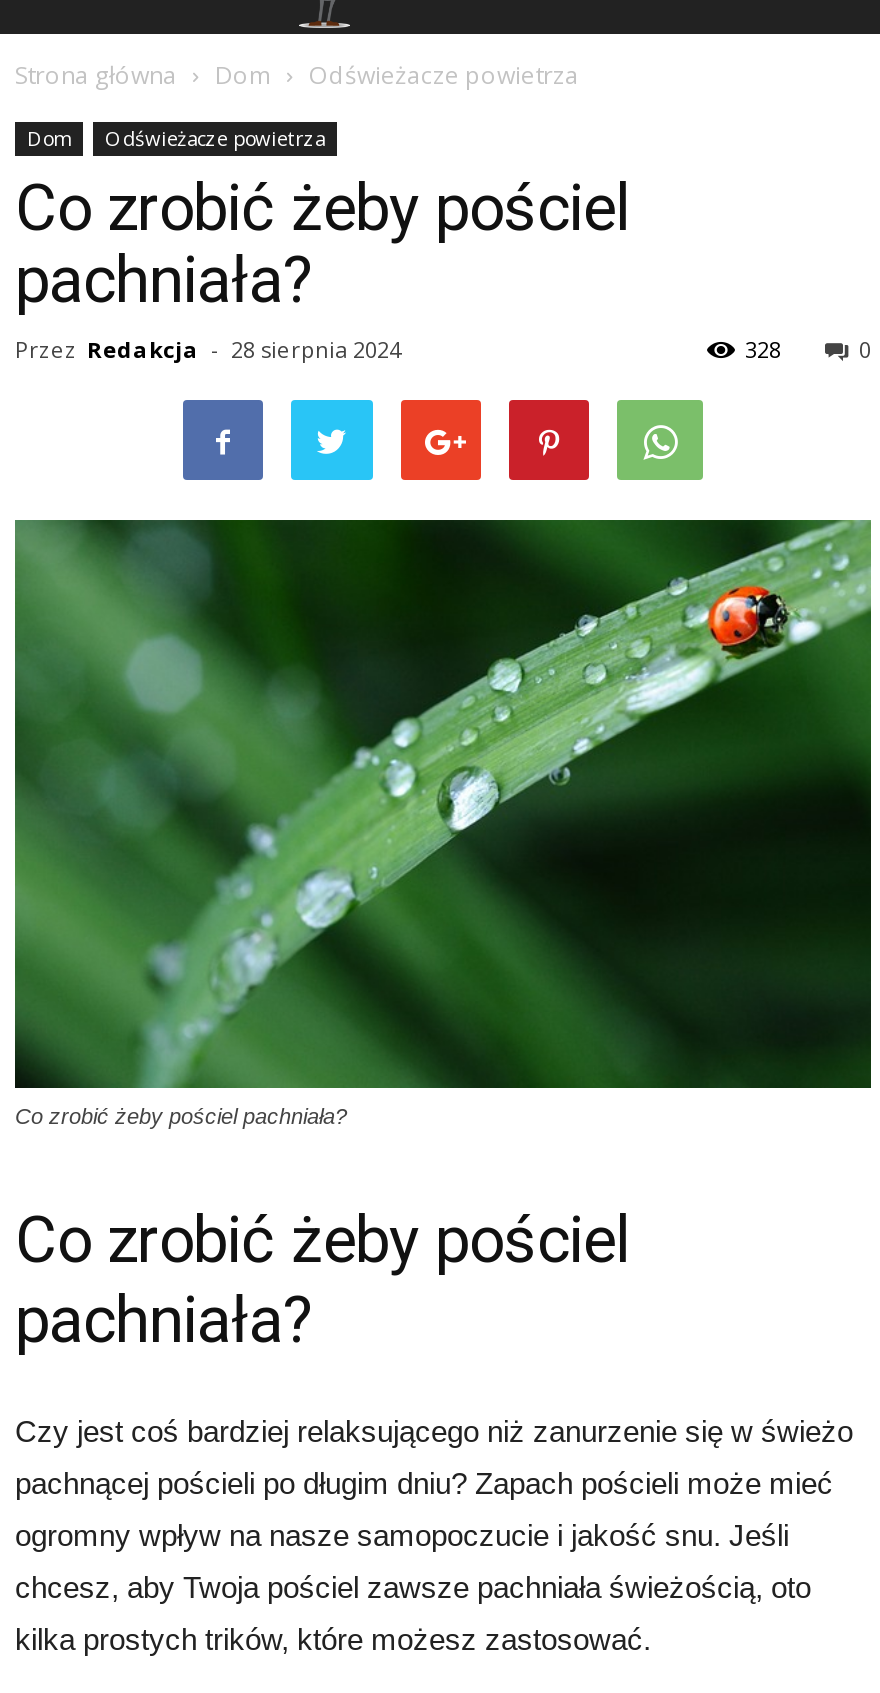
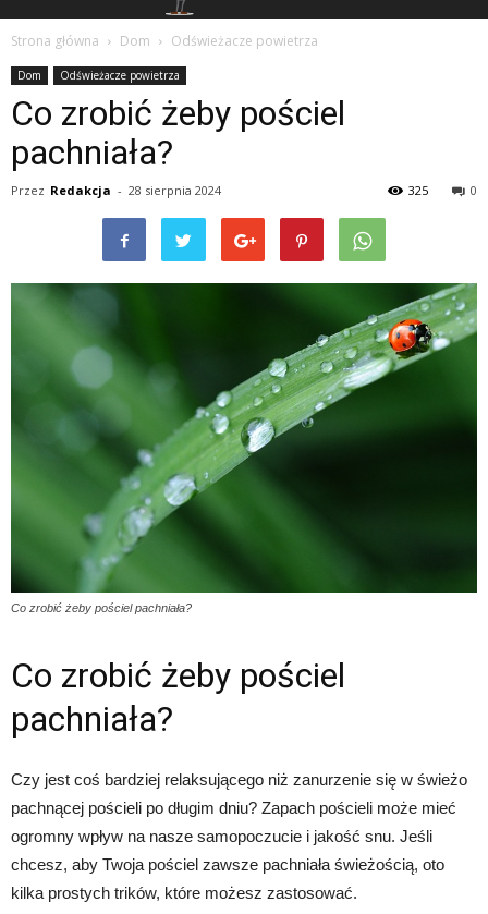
[745,334,781,364] 328 -> [408,182,428,198] 325

